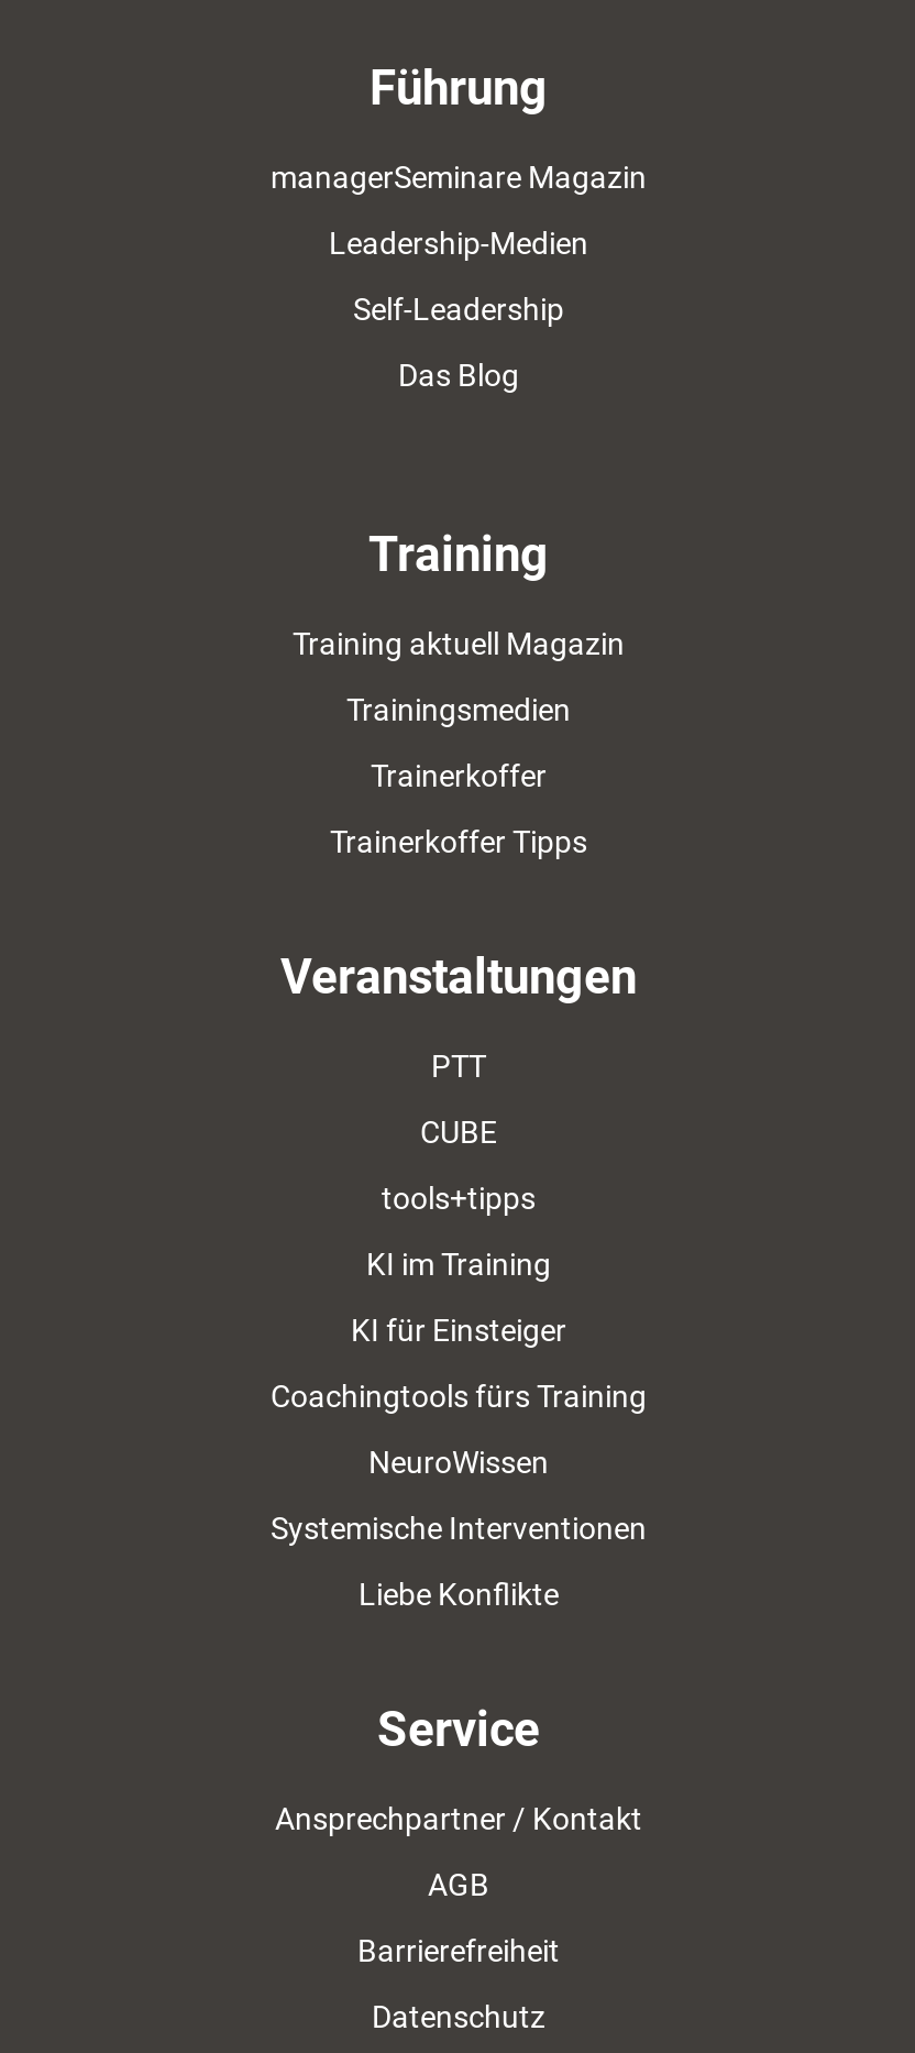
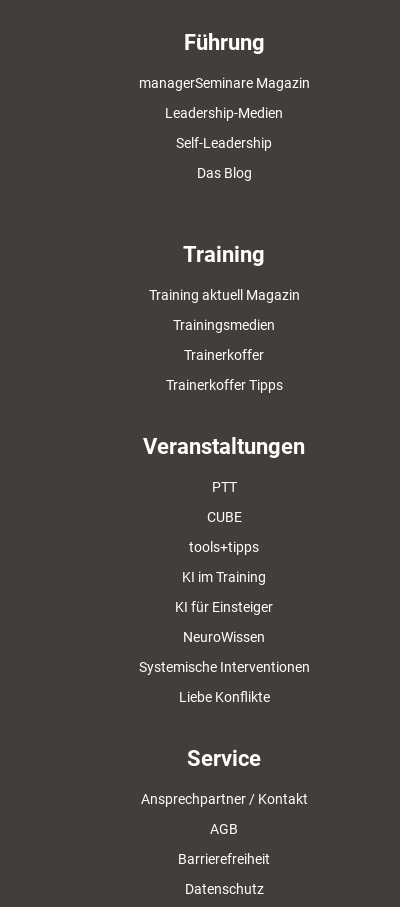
[271,1379,647,1415] Coachingtools fürs Training -> none

